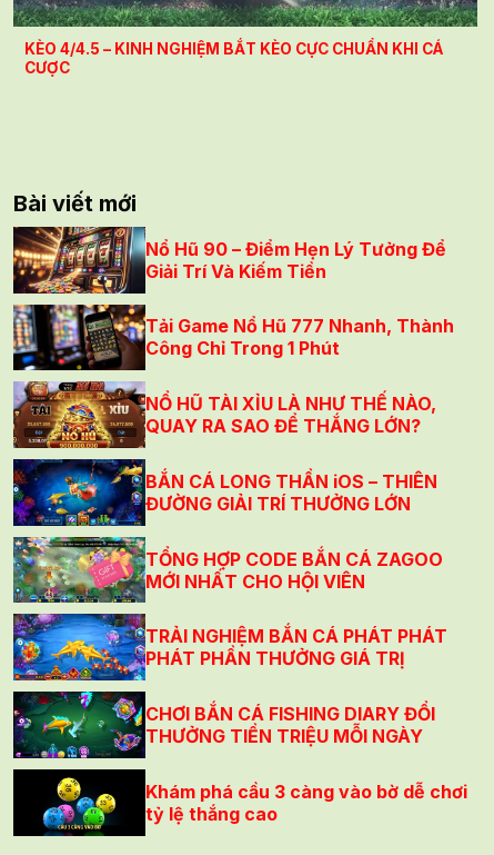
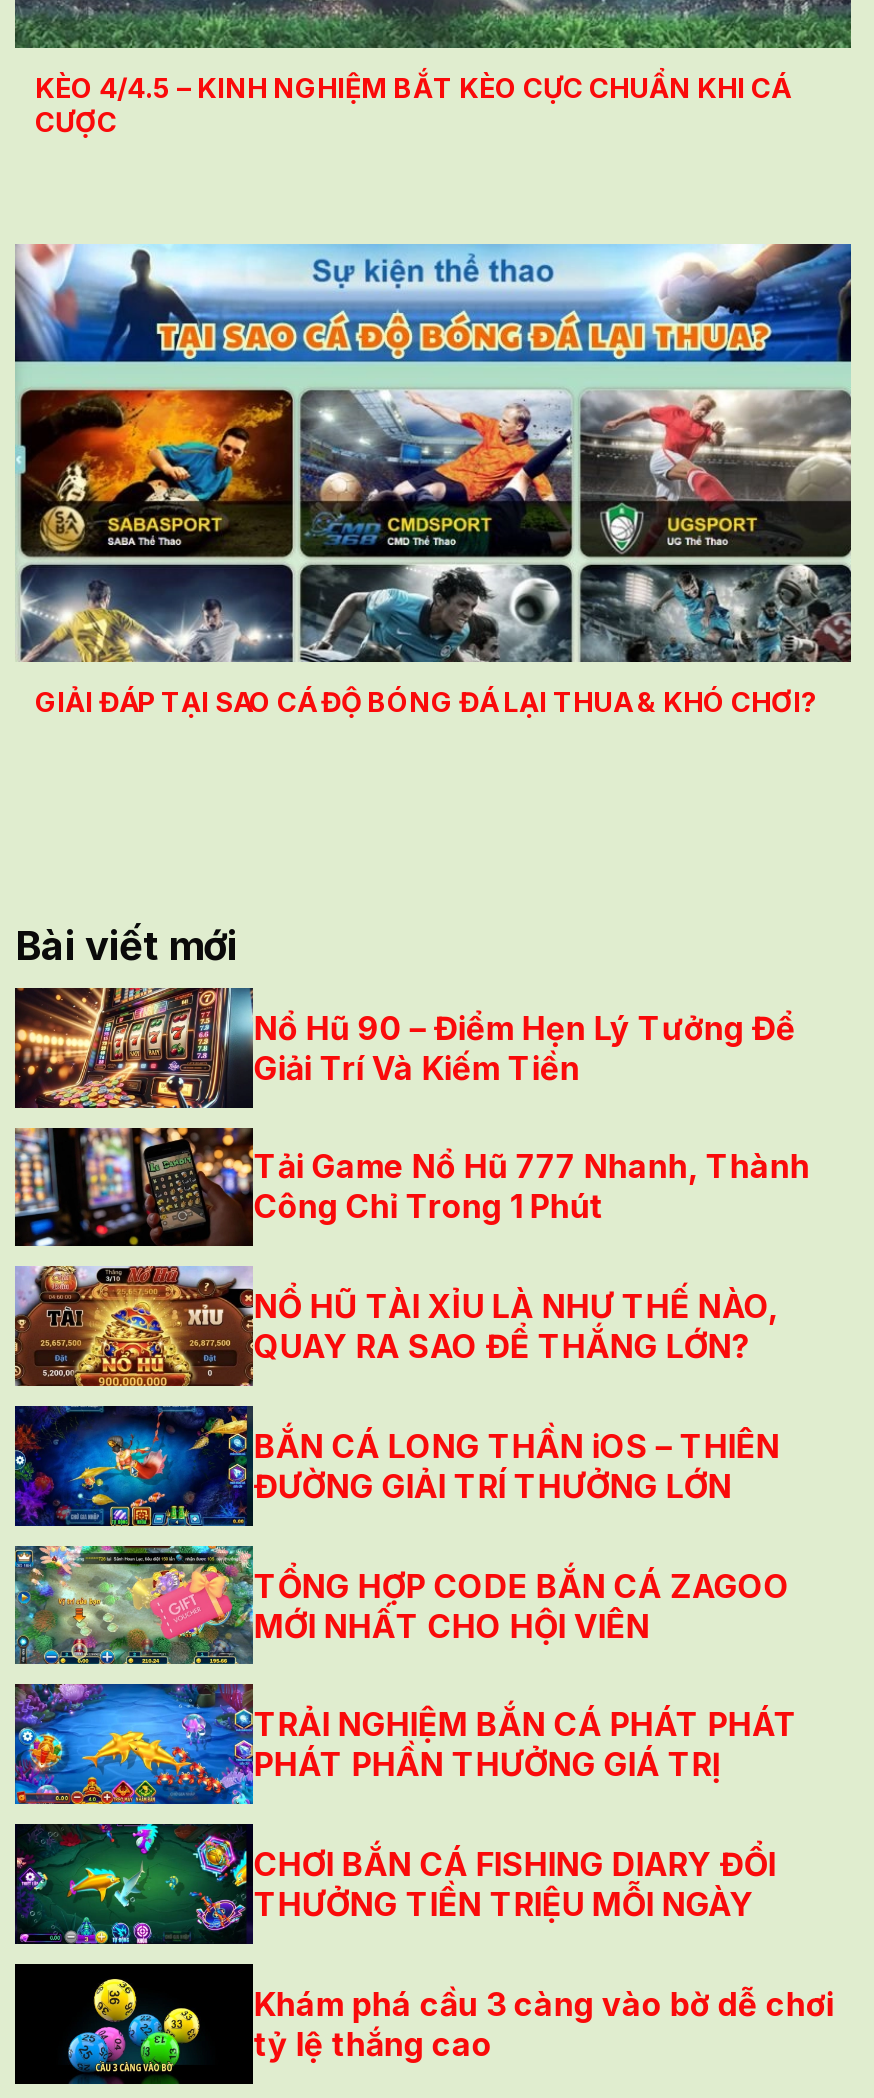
none -> [15,242,853,718] [image] | GIẢI ĐÁP TẠI SAO CÁ ĐỘ BÓNG ĐÁ LẠI THUA & KHÓ CHƠI?

